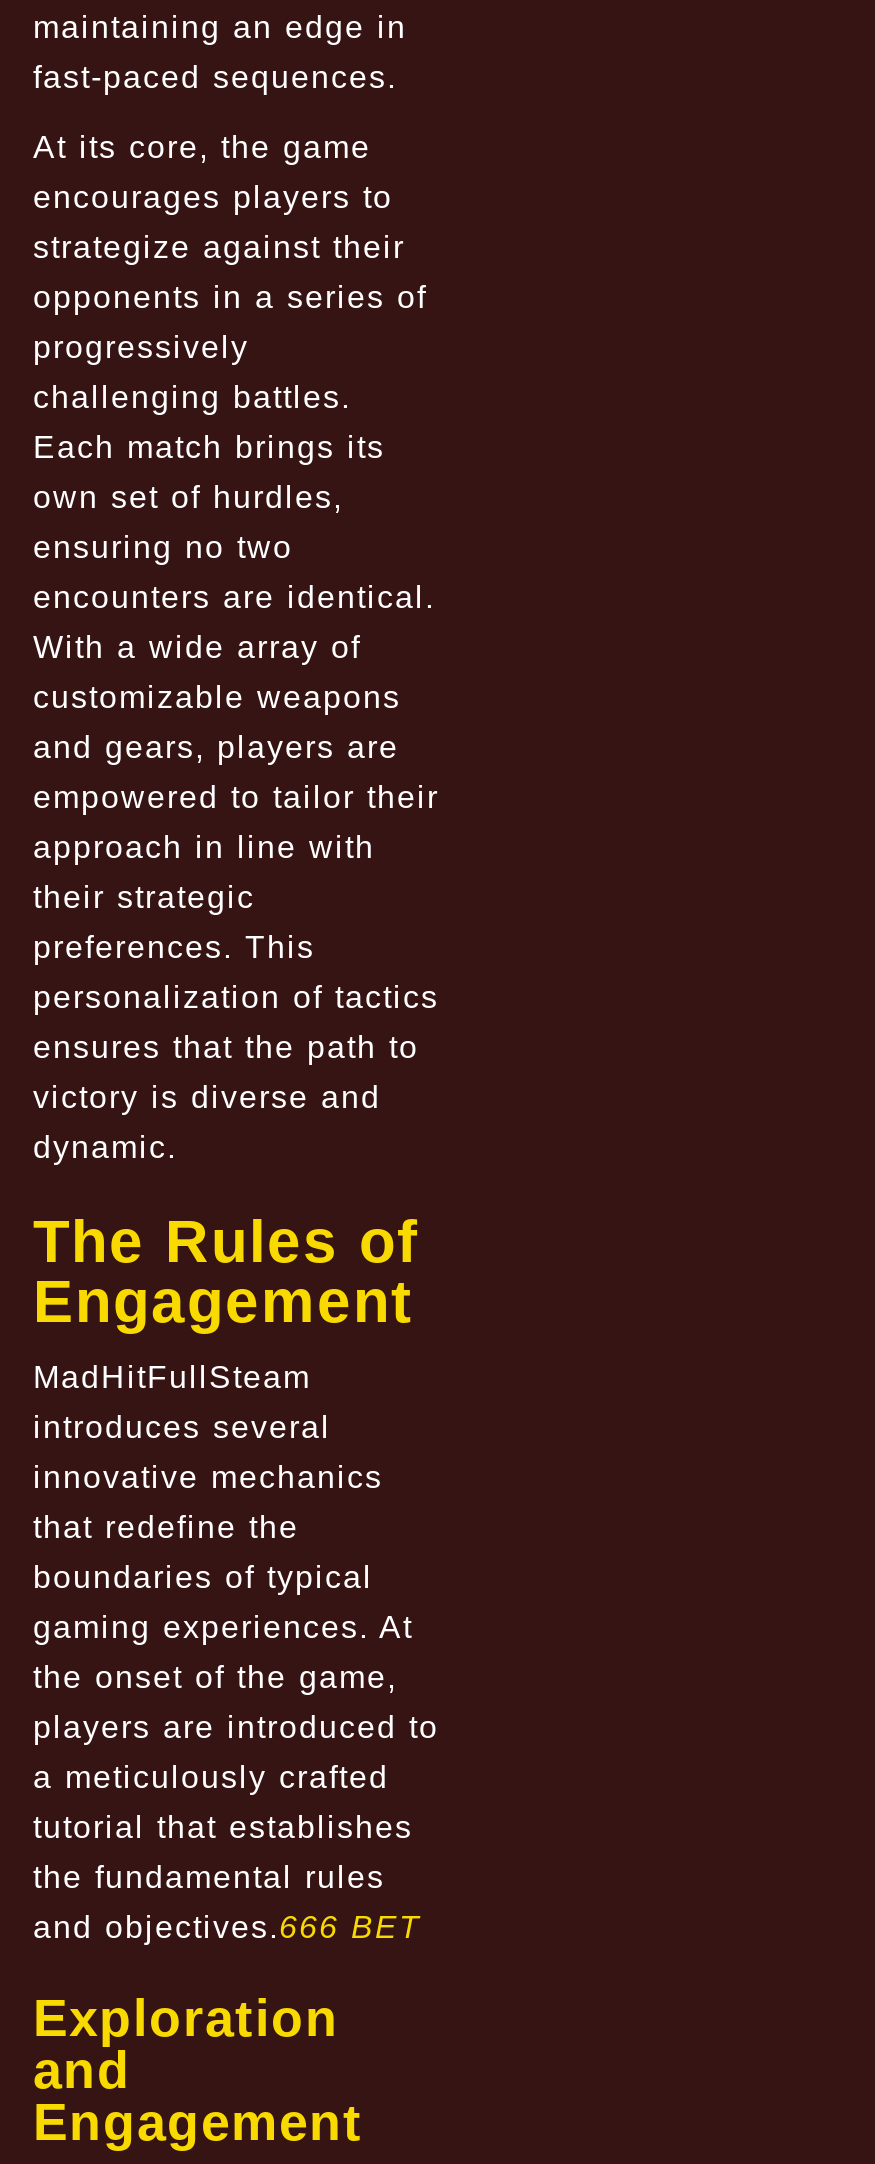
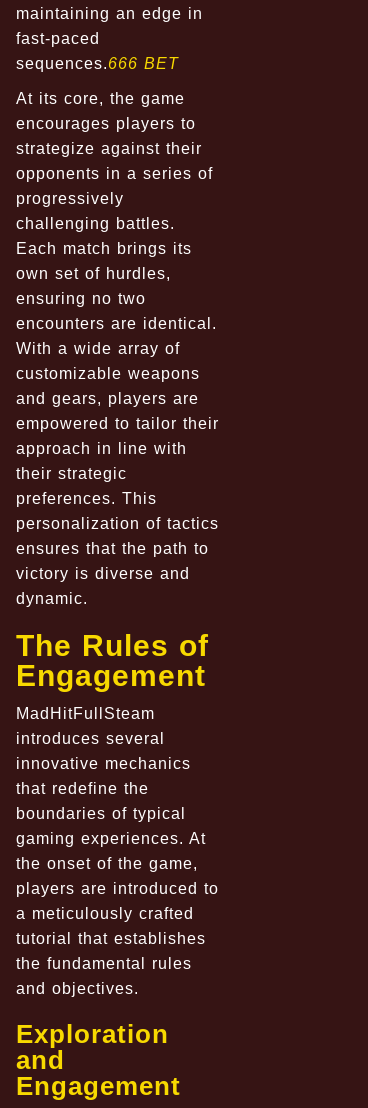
[33,61,397,95] fast-paced sequences. -> [16,30,179,72] fast-paced | sequences. 666 BET
[33,1911,421,1945] and objectives. 666 BET -> [16,980,139,997] and objectives.

